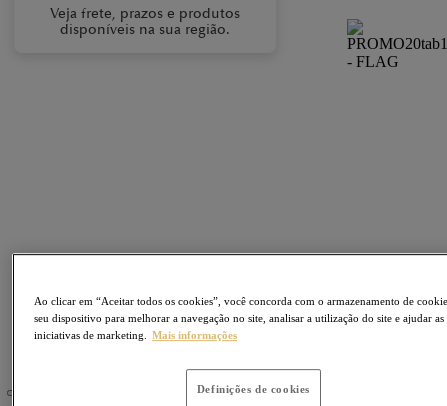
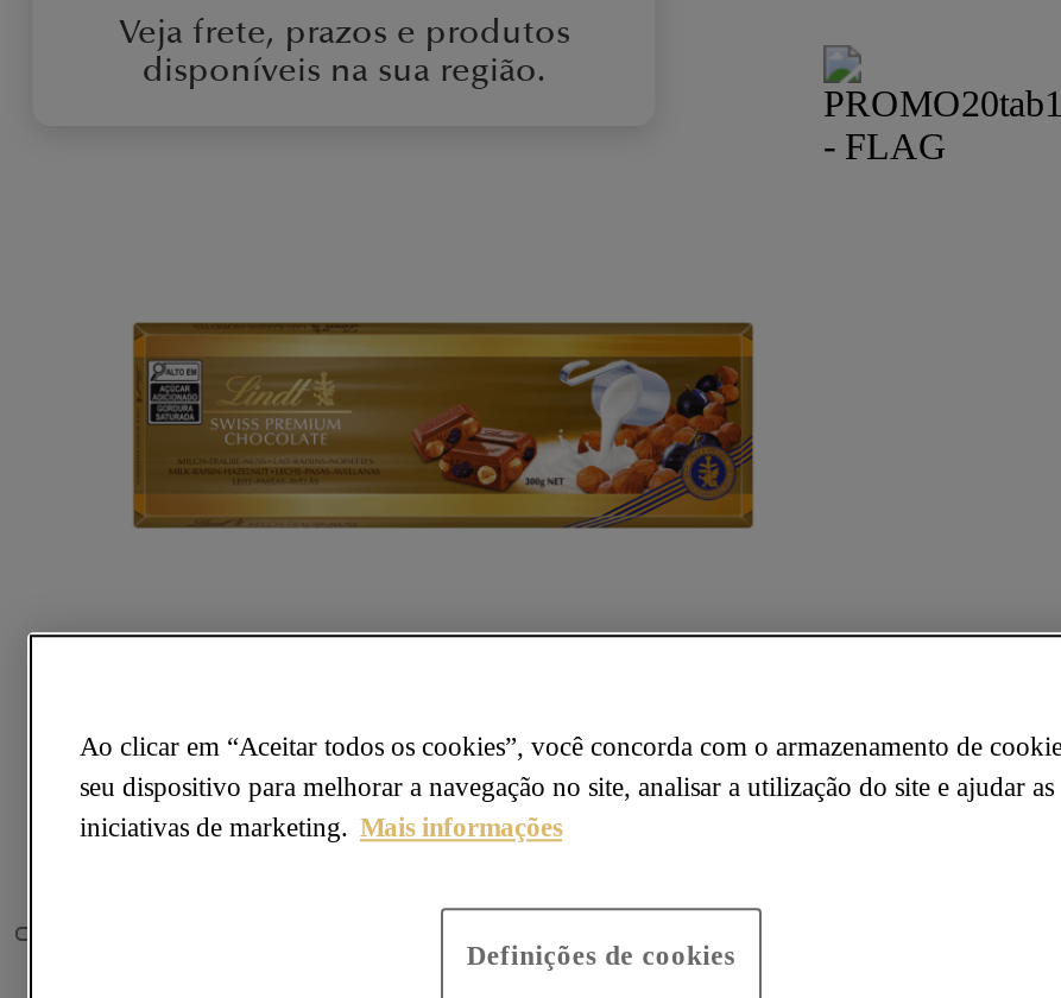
none -> [132,321,754,530] [image]

